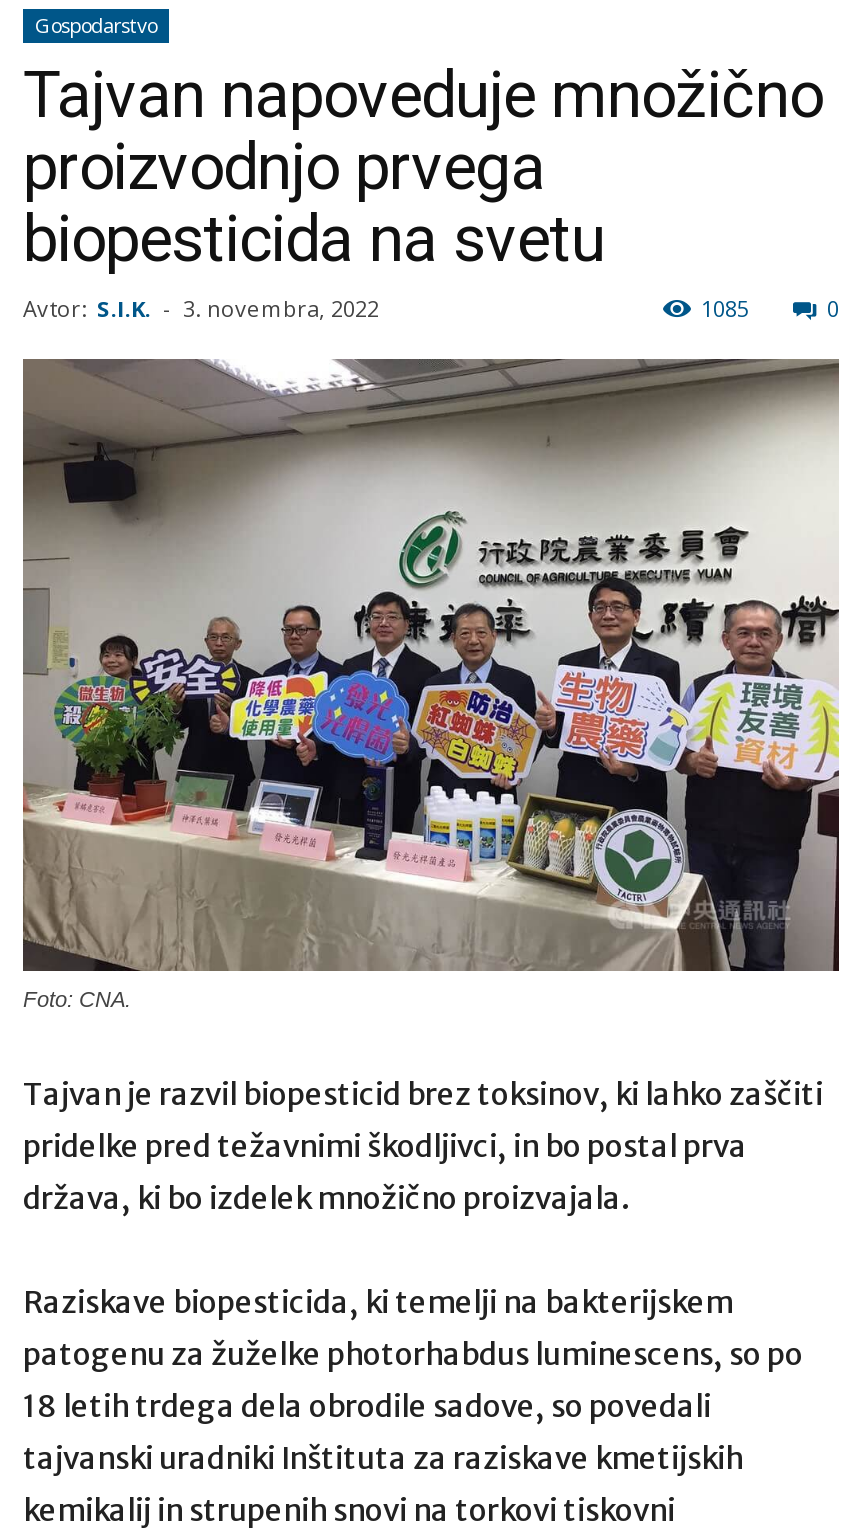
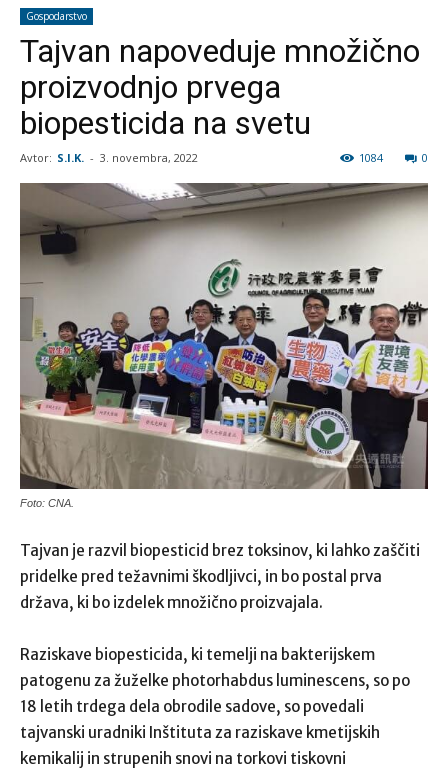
[701,293,749,323] 1085 -> [359,150,383,165] 1084

